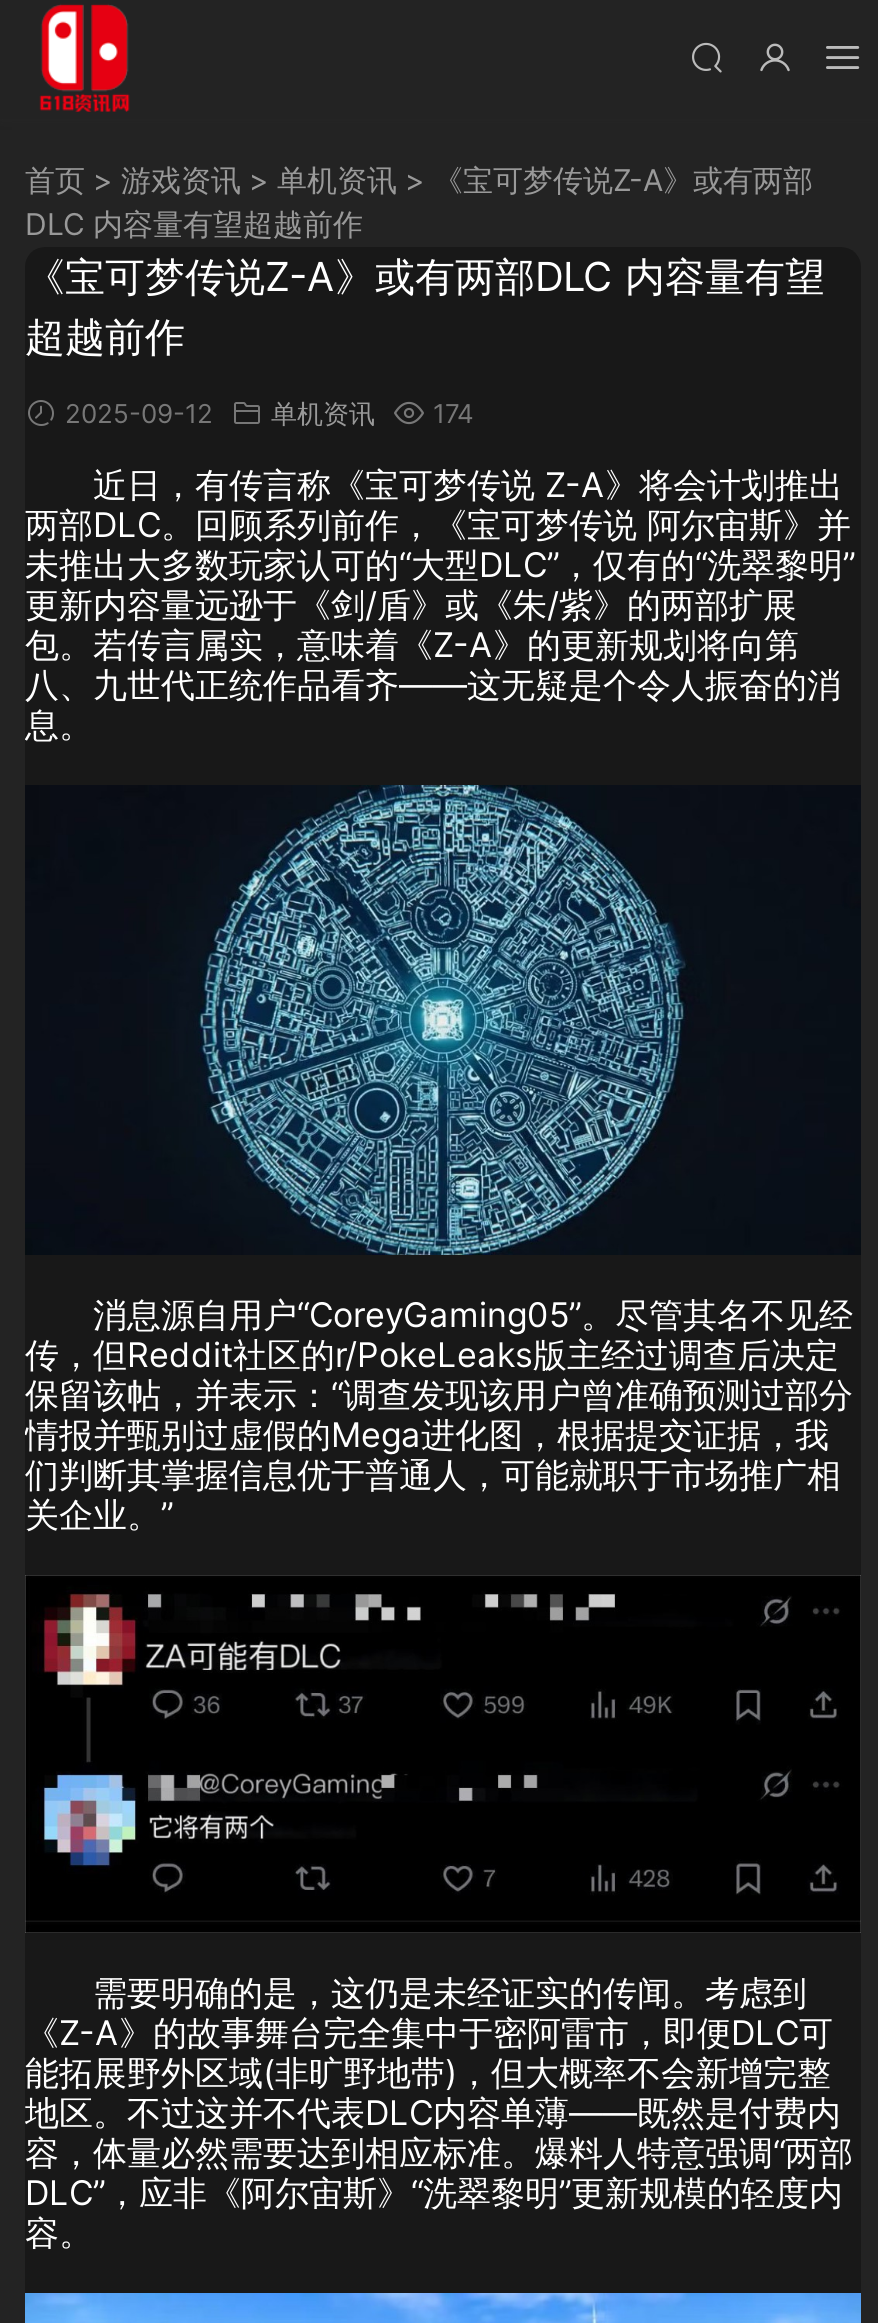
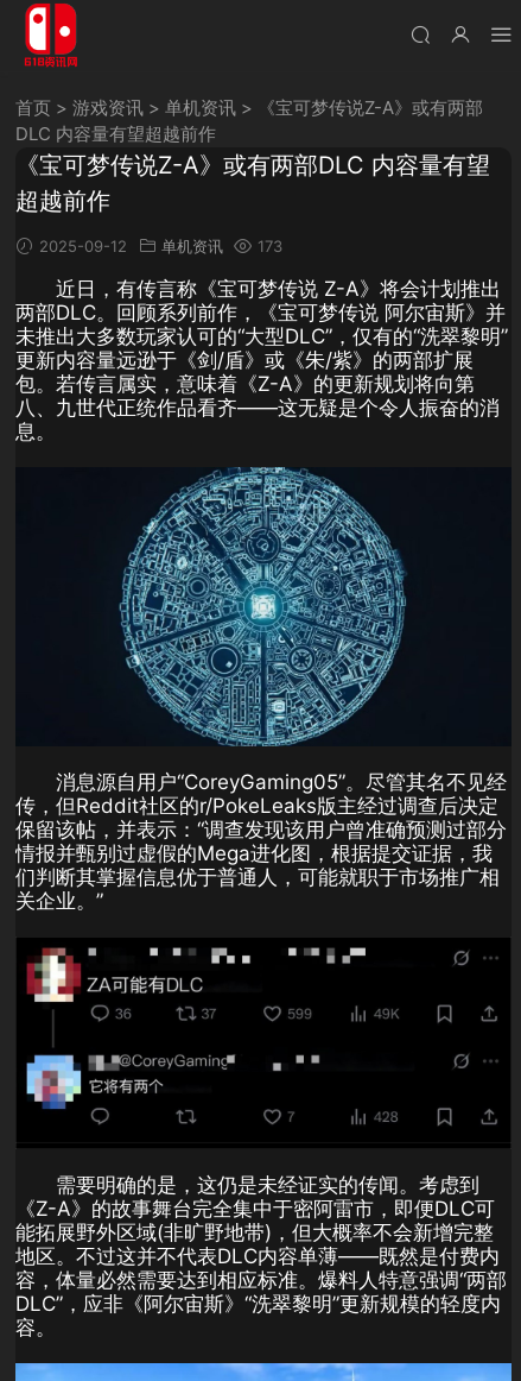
[57,397,473,429] 2025-09-12 单机资讯 174 -> [34,237,282,256] 2025-09-12 单机资讯 173

